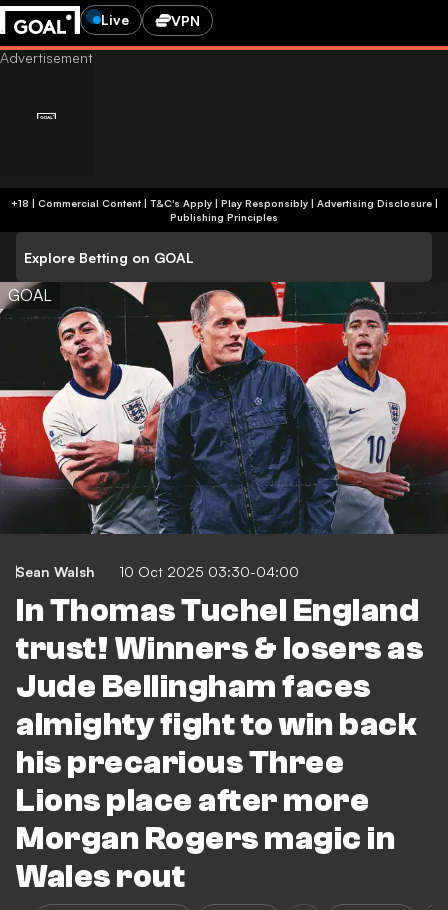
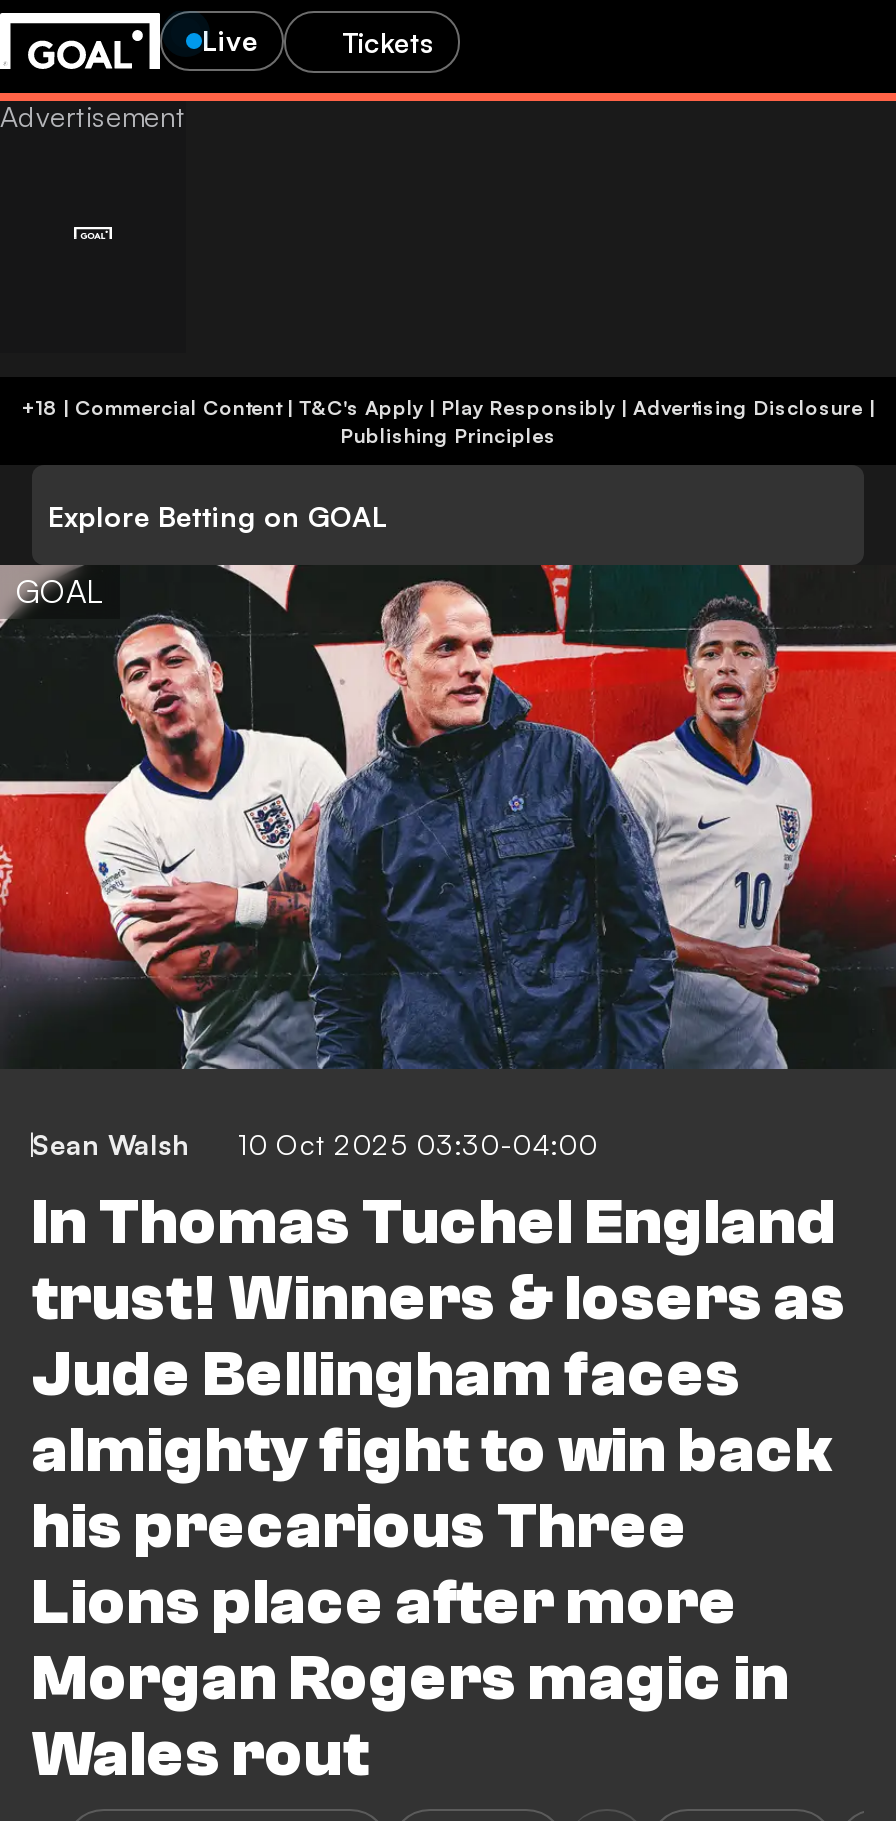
[171,11,200,28] VPN -> [342,24,434,58] Tickets

